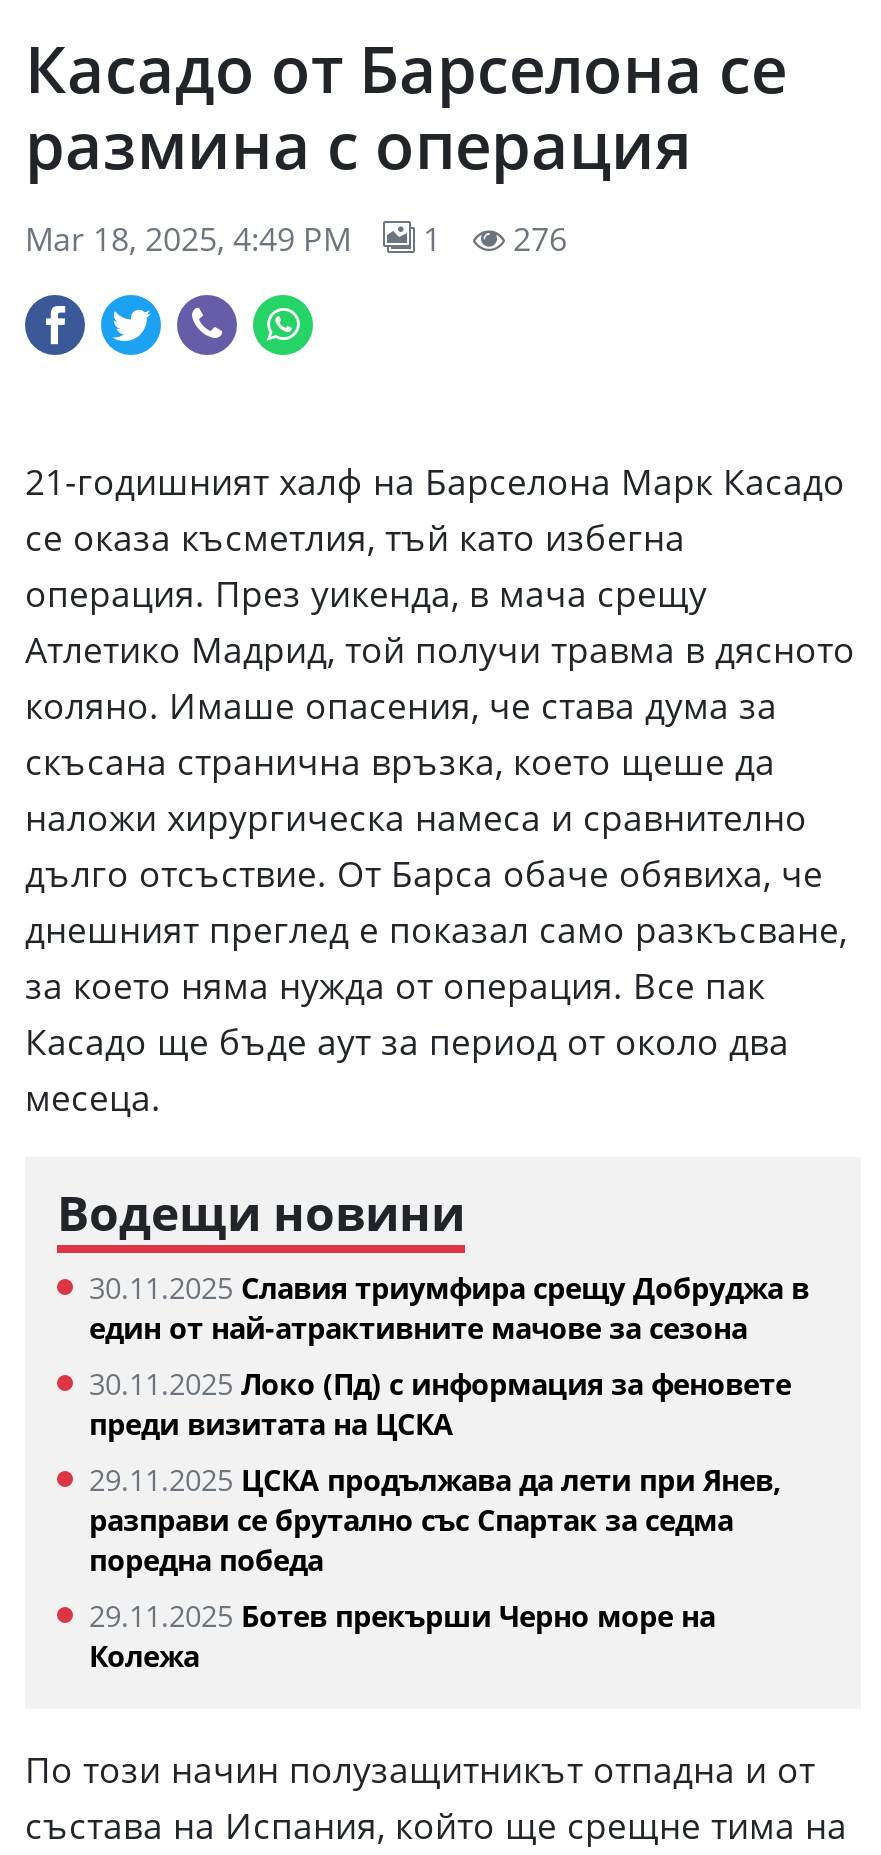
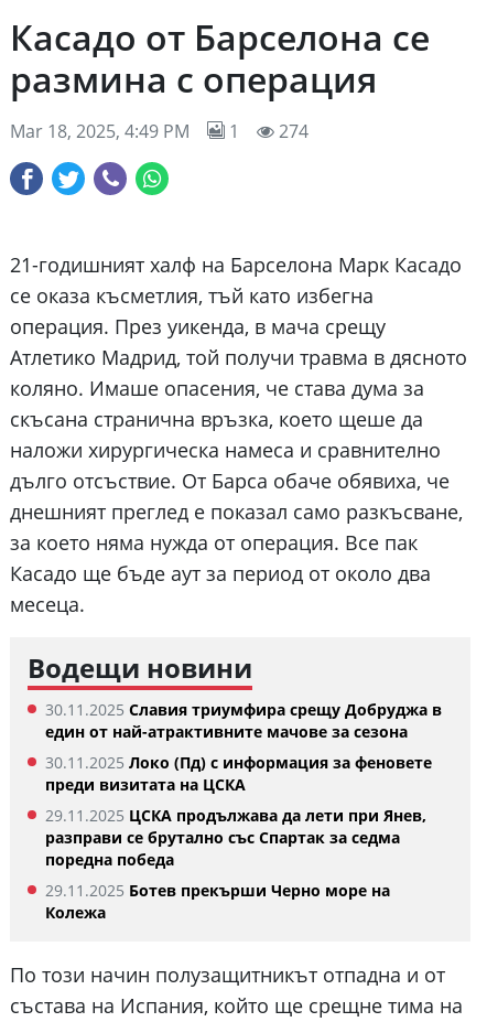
[25,217,567,261] Mar 18, 2025, 4:49 PM 1 276 -> [10,119,309,143] Mar 18, 2025, 4:49 PM 1 274

